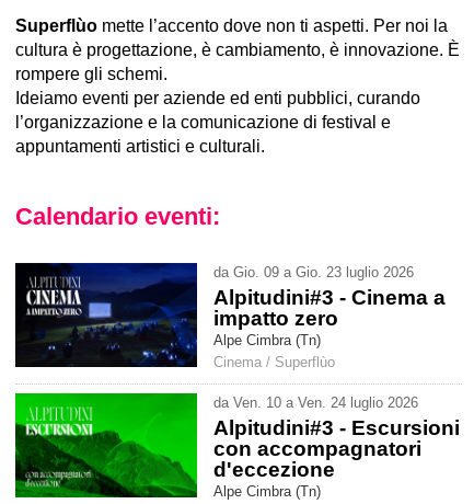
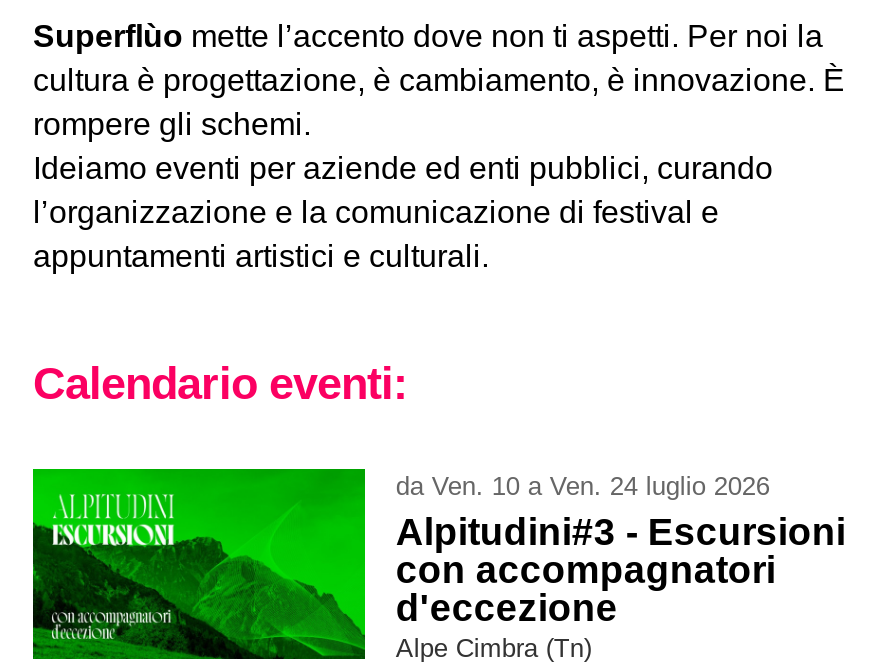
[14,262,446,371] [image] | da Gio. 09 a Gio. 23 luglio 2026 | Alpitudini#3 - Cinema a | impatto zero | Alpe Cimbra (Tn) | Cinema / Superflùo -> none

